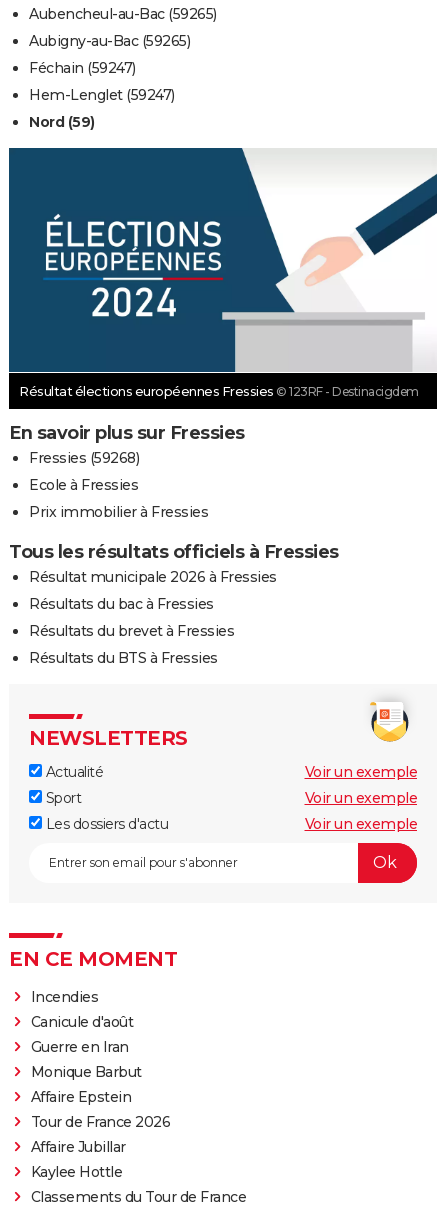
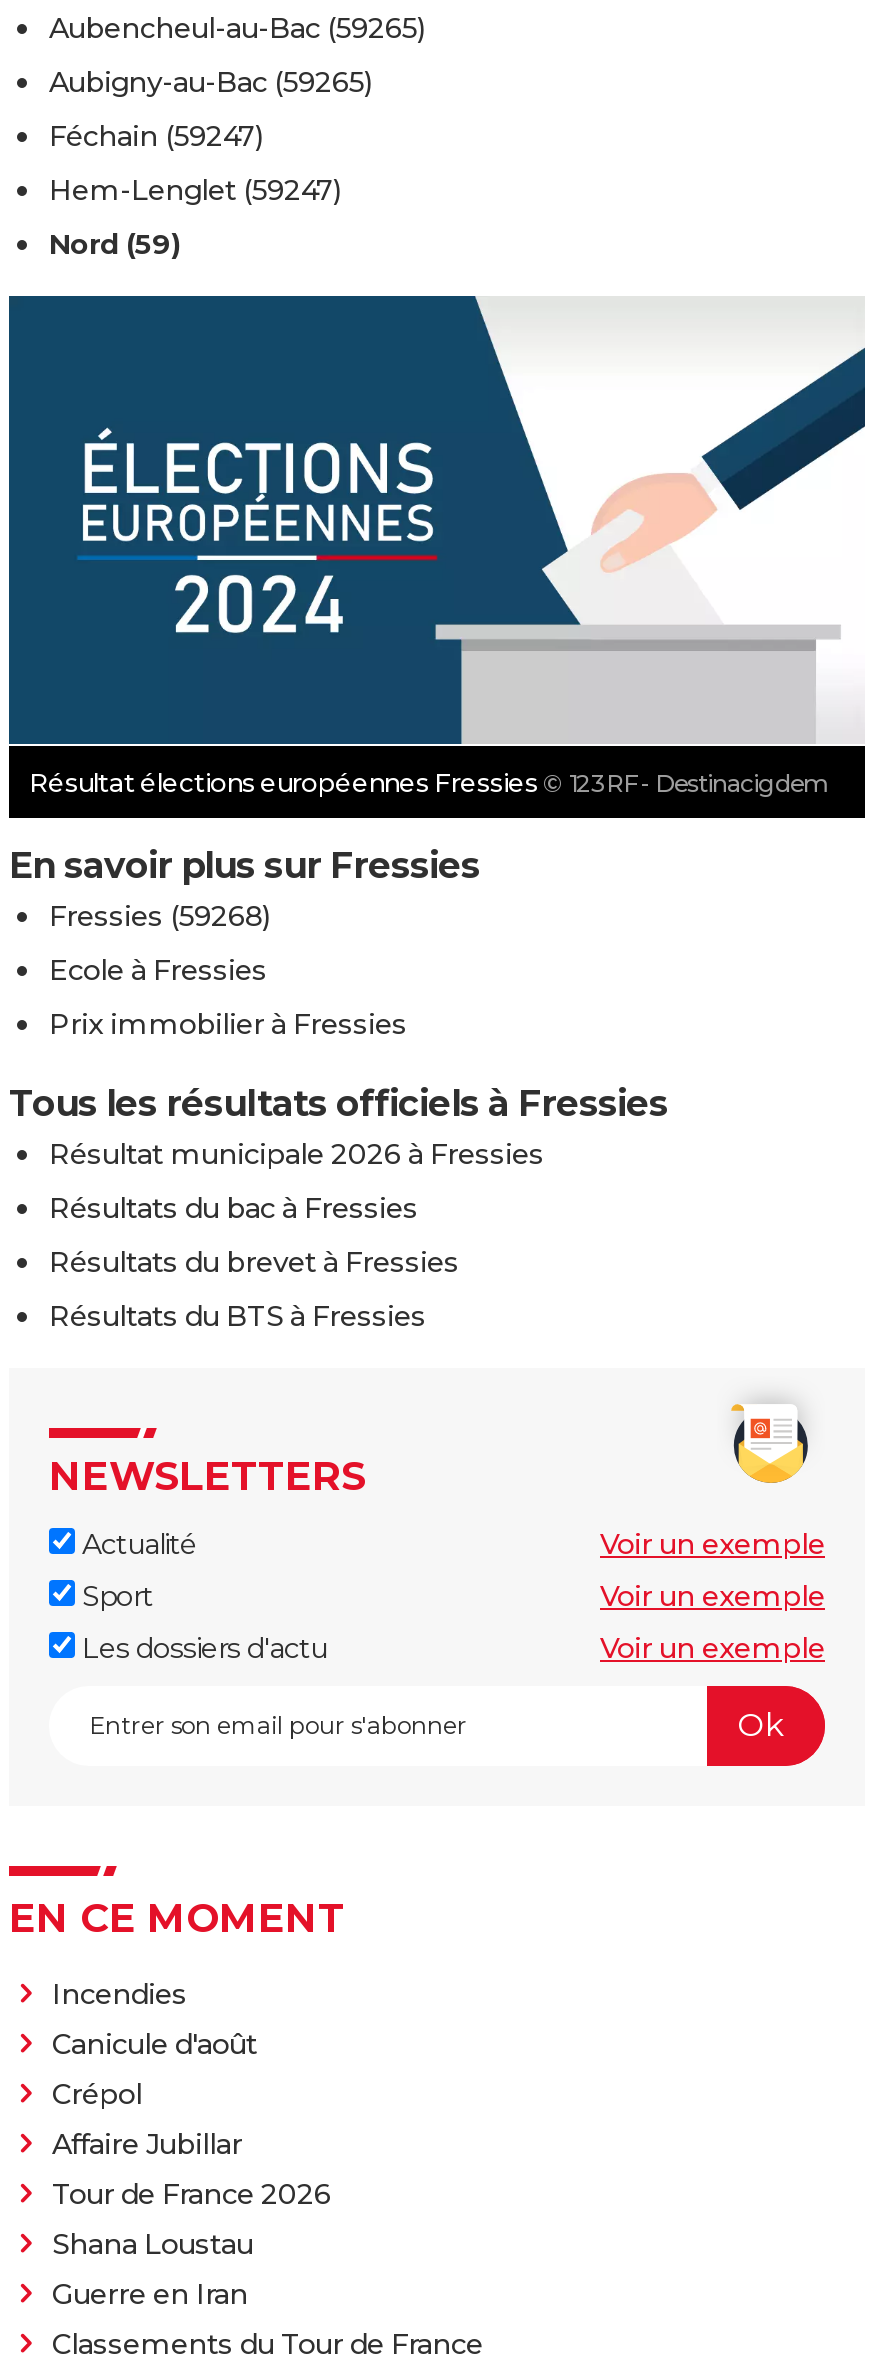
none -> [52,2076,253,2262] Crépol | Shana Loustau
moved [30,1038,128,1056] -> [52,2276,248,2312]: Guerre en Iran
[30,1063,141,1181] Monique Barbut | Affaire Epstein | Kaylee Hottle -> none
moved [30,1113,170,1156] -> [52,2126,331,2212]: Tour de France 2026 | Affaire Jubillar

